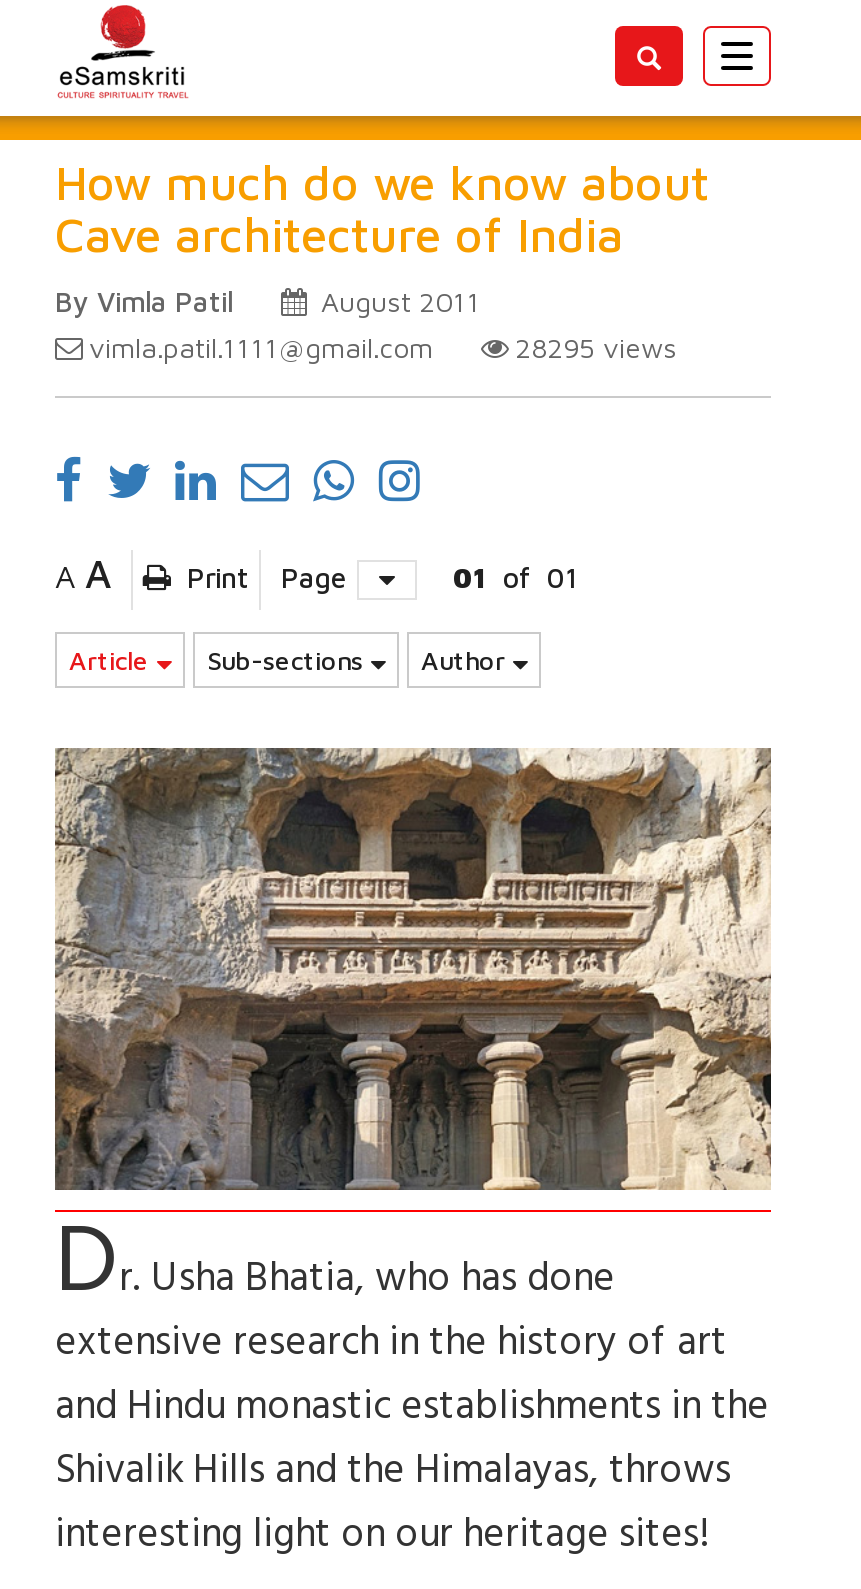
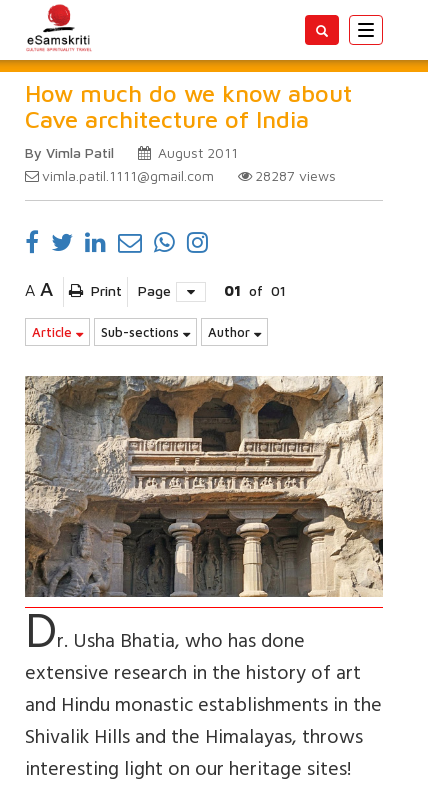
[515,330,677,364] 28295 views -> [255,167,336,184] 28287 views

